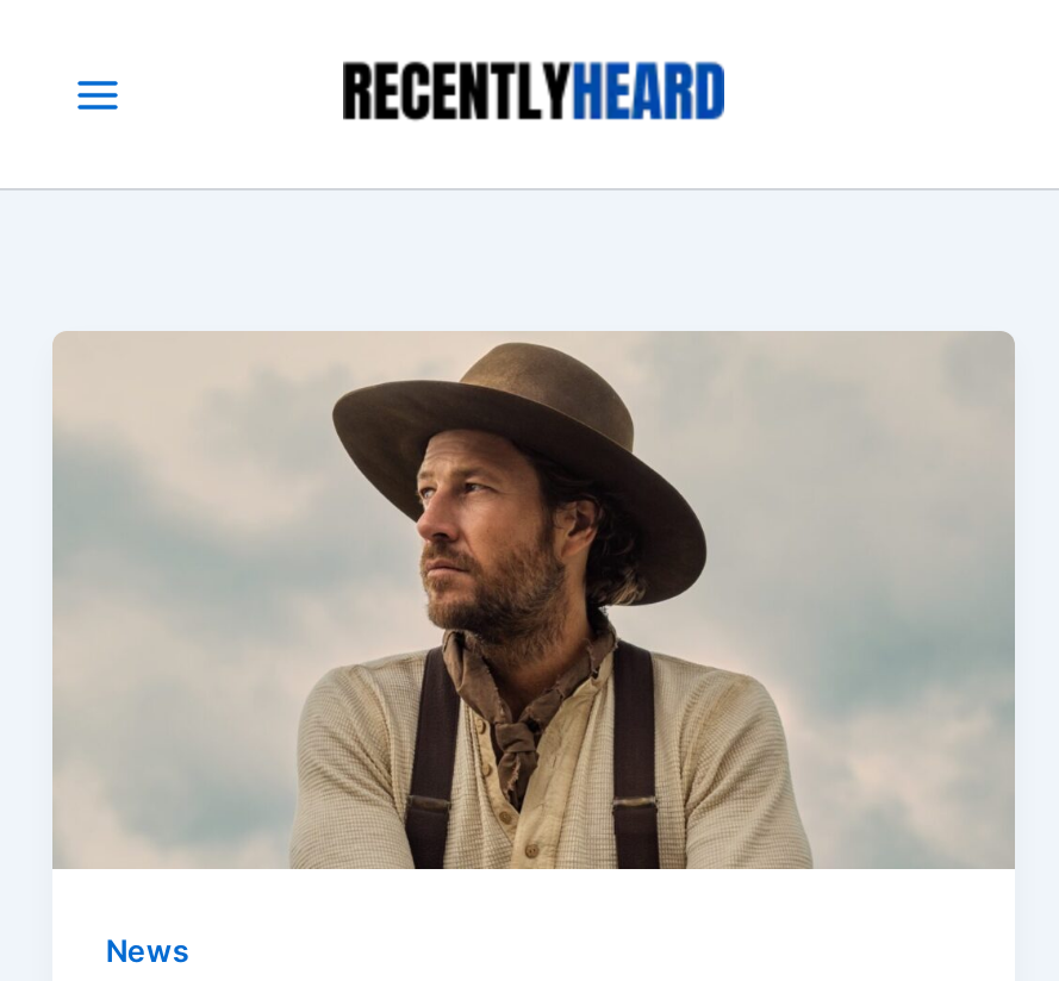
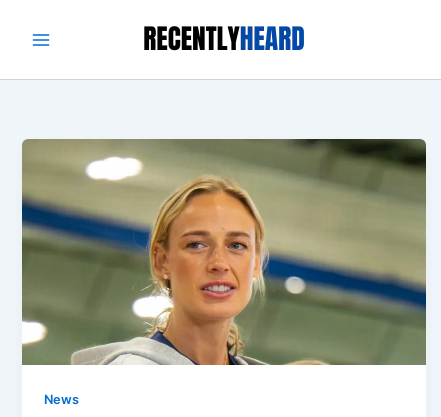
[52,331,1015,871] [image] -> [22,138,427,366] [image]

